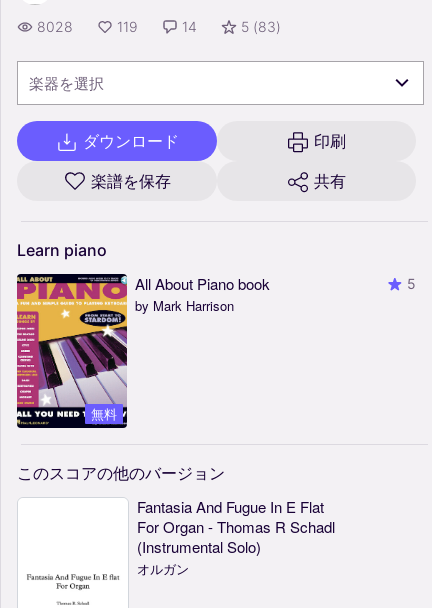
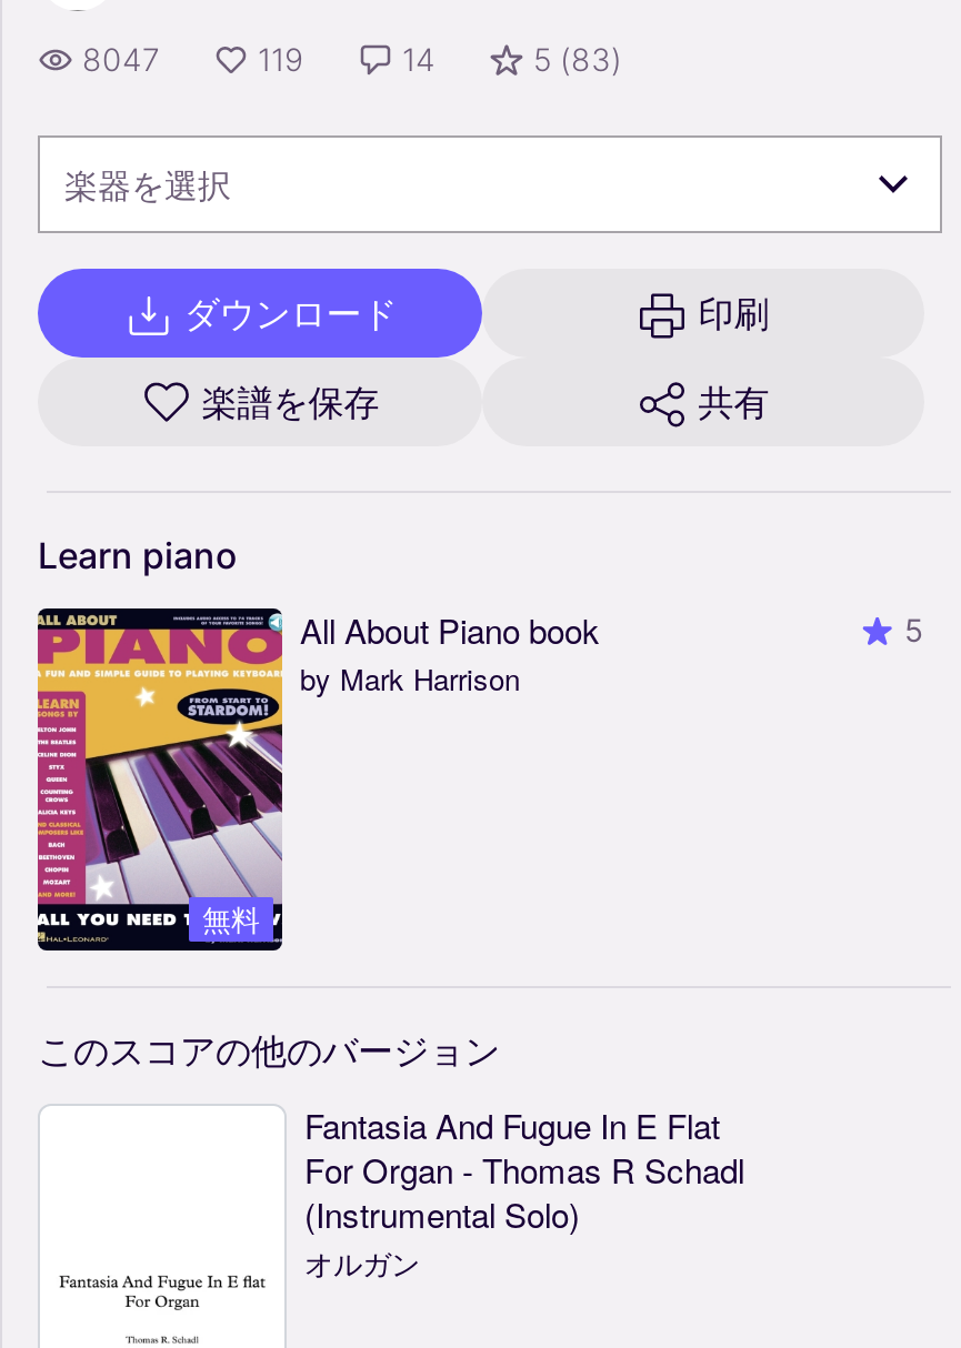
[37,17,73,34] 8028 -> [82,39,160,77] 8047

